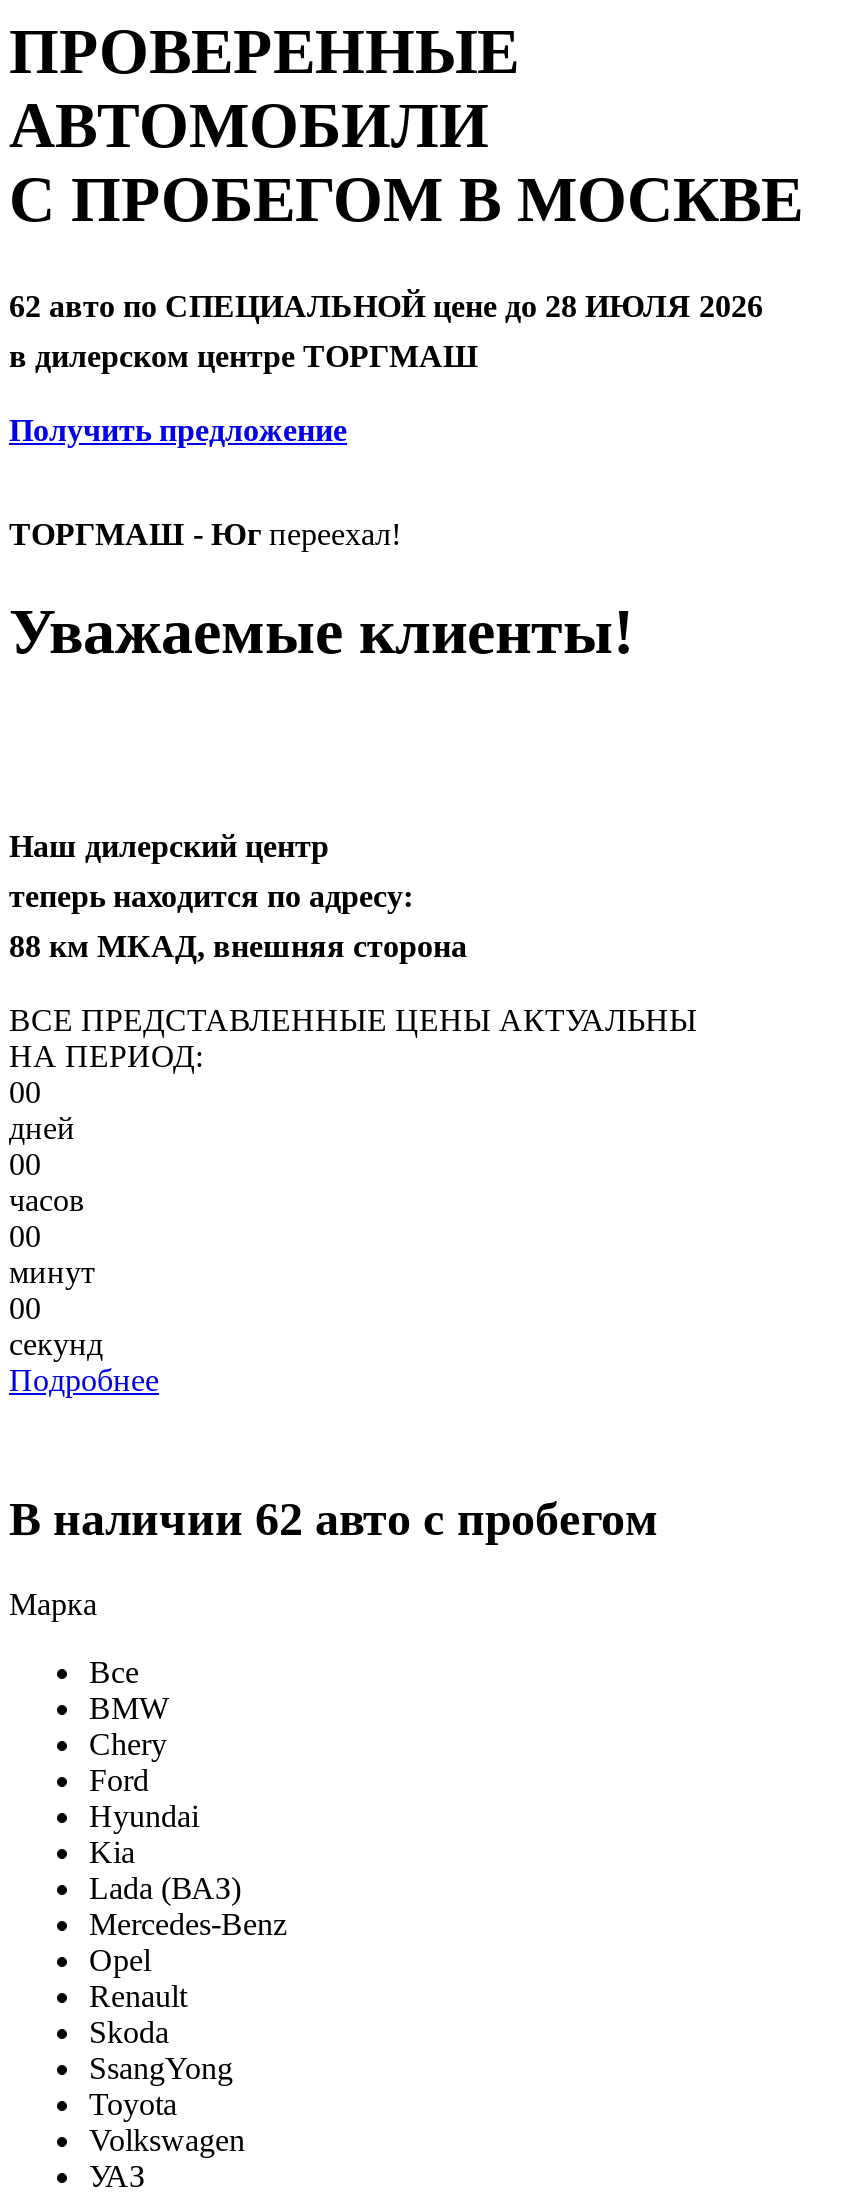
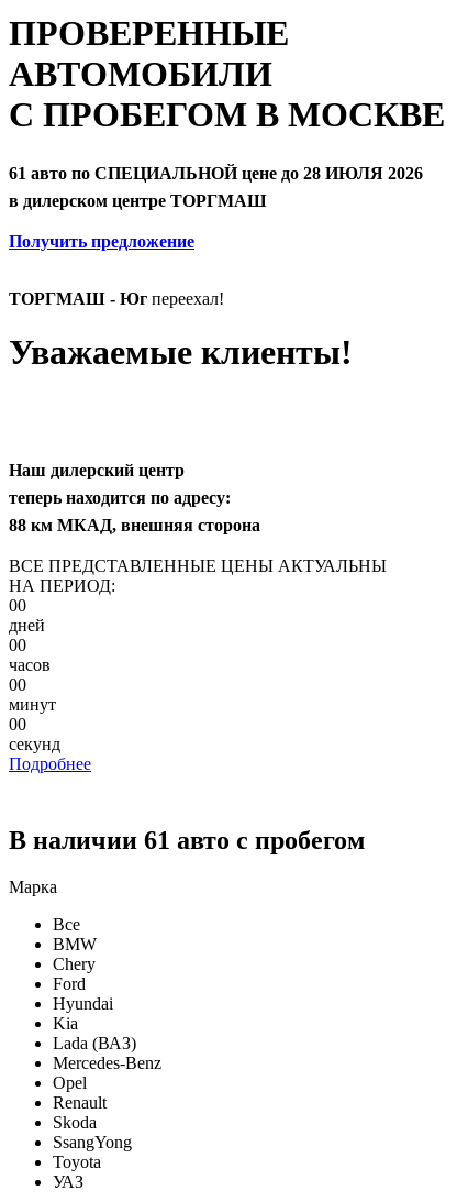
[9,289,763,323] 62 авто по СПЕЦИАЛЬНОЙ цене до 28 ИЮЛЯ 2026 -> [9,164,423,182] 61 авто по СПЕЦИАЛЬНОЙ цене до 28 ИЮЛЯ 2026
[9,1492,657,1544] В наличии 62 авто с пробегом -> [9,826,365,854] В наличии 61 авто с пробегом
[89,2122,245,2156] Volkswagen -> none

